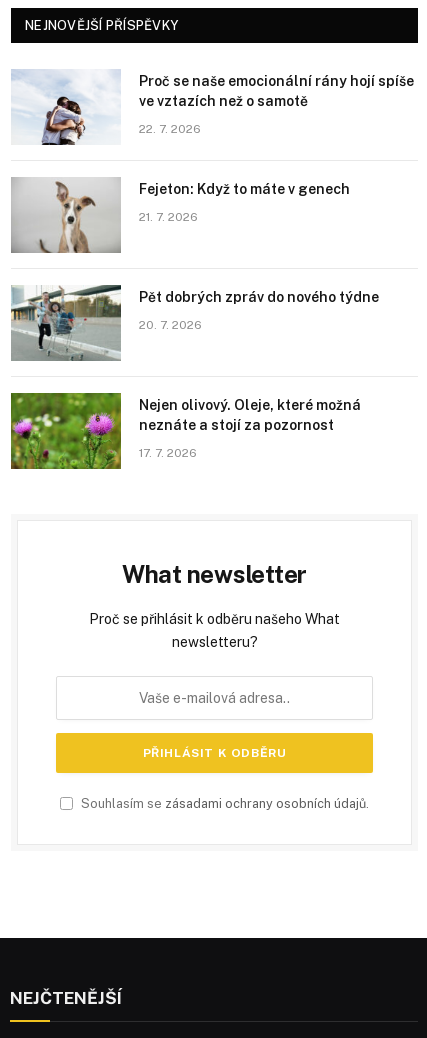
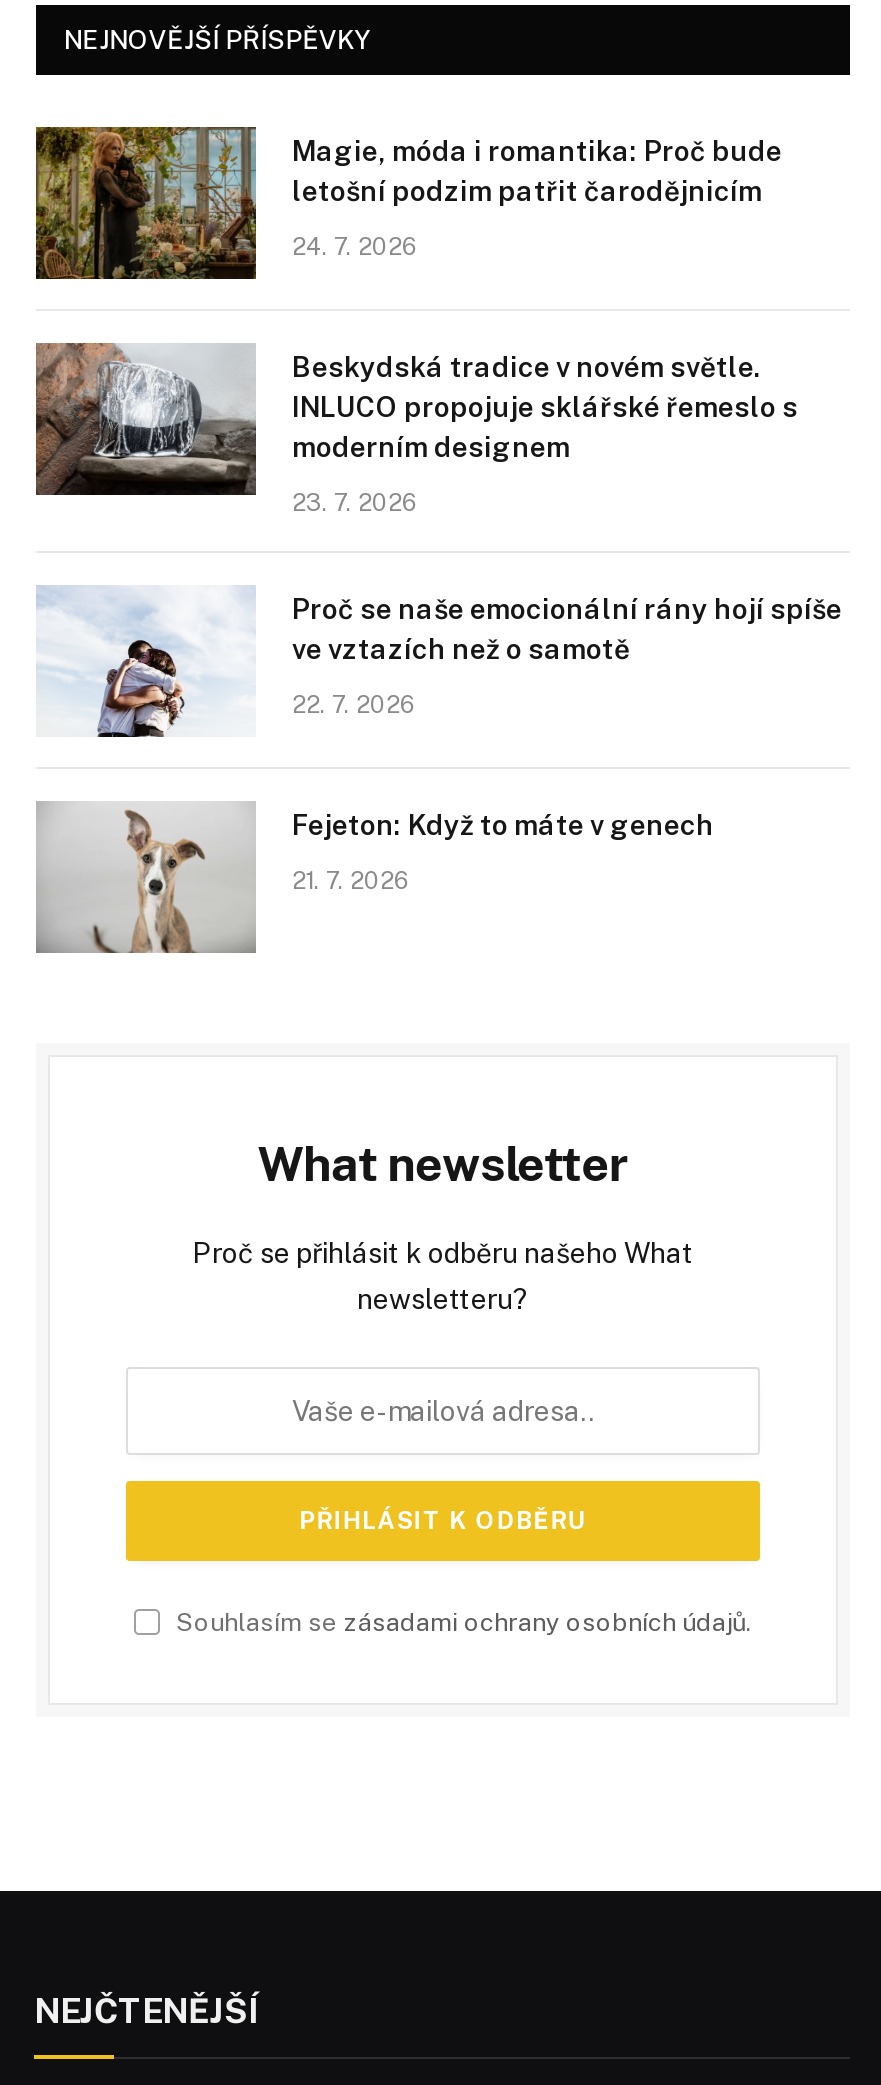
none -> [34,125,782,281] [image] | Magie, móda i romantika: Proč bude | letošní podzim patřit čarodějnicím | 24. 7. 2026
none -> [36,343,798,518] [image] | Beskydská tradice v novém světle. | INLUCO propojuje sklářské řemeslo s | moderním designem | 23. 7. 2026
moved [11,70,414,224] -> [36,587,842,896]: [image] | Proč se naše emocionální rány hojí spíše | ve vztazích než o samotě | 22. 7. 2026 | Fejeton: Když to máte v genech | 21. 7. 2026
[10,284,379,362] [image] | Pět dobrých zpráv do nového týdne | 20. 7. 2026 -> none
[10,392,361,470] [image] | Nejen olivový. Oleje, které možná | neznáte a stojí za pozornost | 17. 7. 2026 -> none

